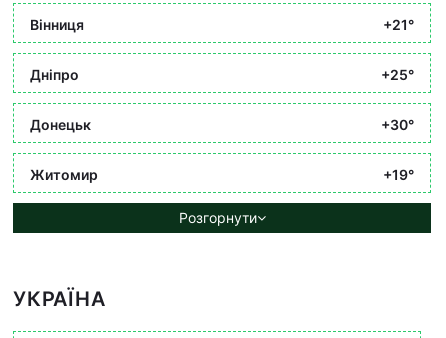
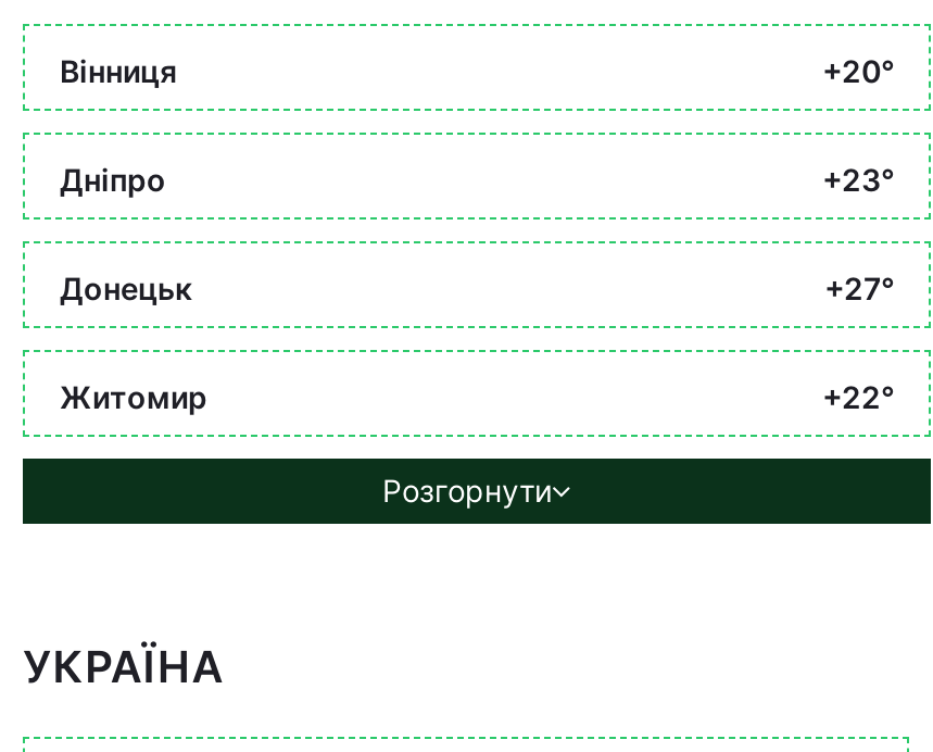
[383,15,414,32] +21° -> [822,51,894,88] +20°
[381,65,414,82] +25° -> [822,160,894,197] +23°
[381,115,414,132] +30° -> [824,268,894,305] +27°
[383,165,414,182] +19° -> [822,377,894,414] +22°

